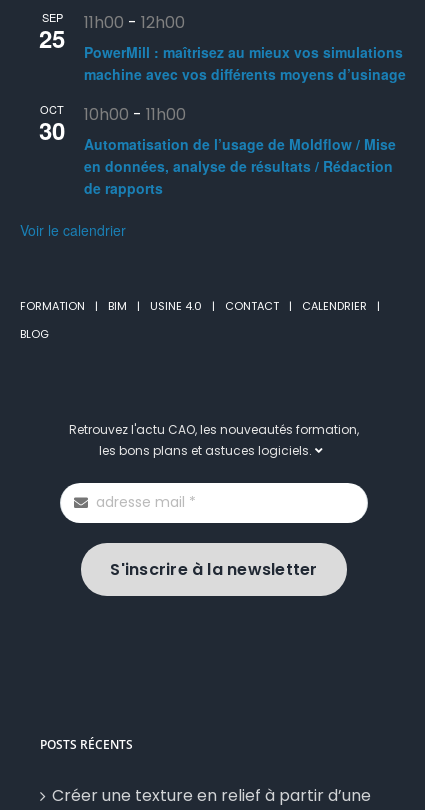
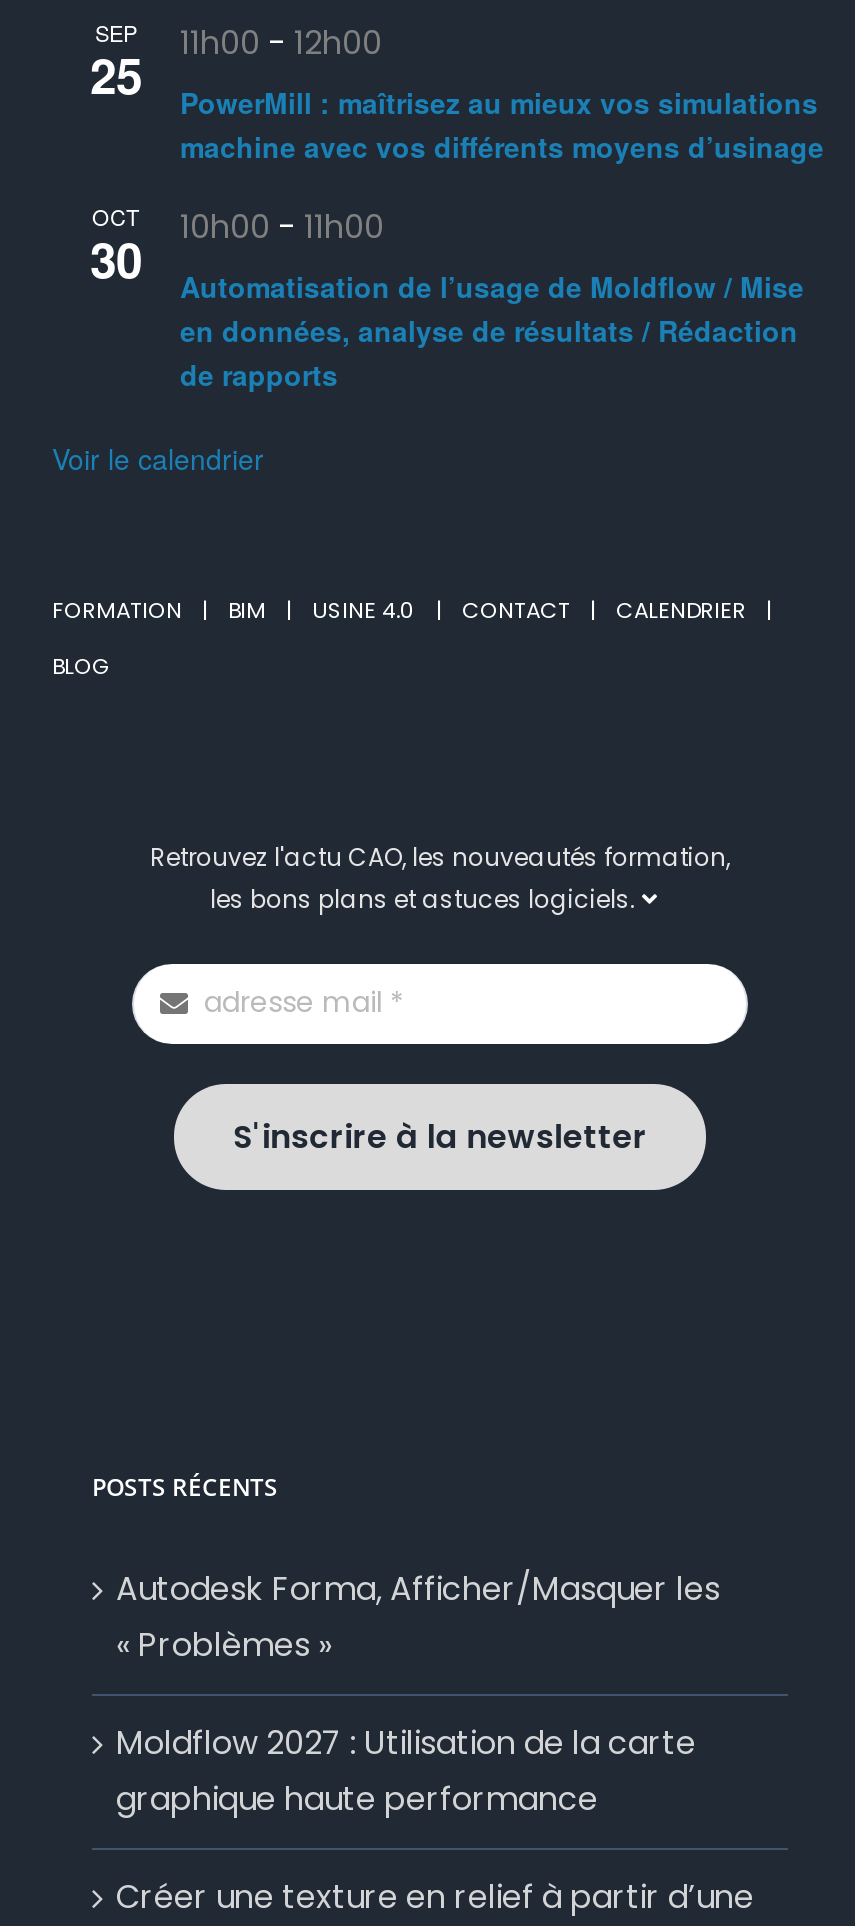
none -> [116,1565,720,1821] Autodesk Forma, Afficher/Masquer les | « Problèmes » | Moldflow 2027 : Utilisation de la carte | graphique haute performance

